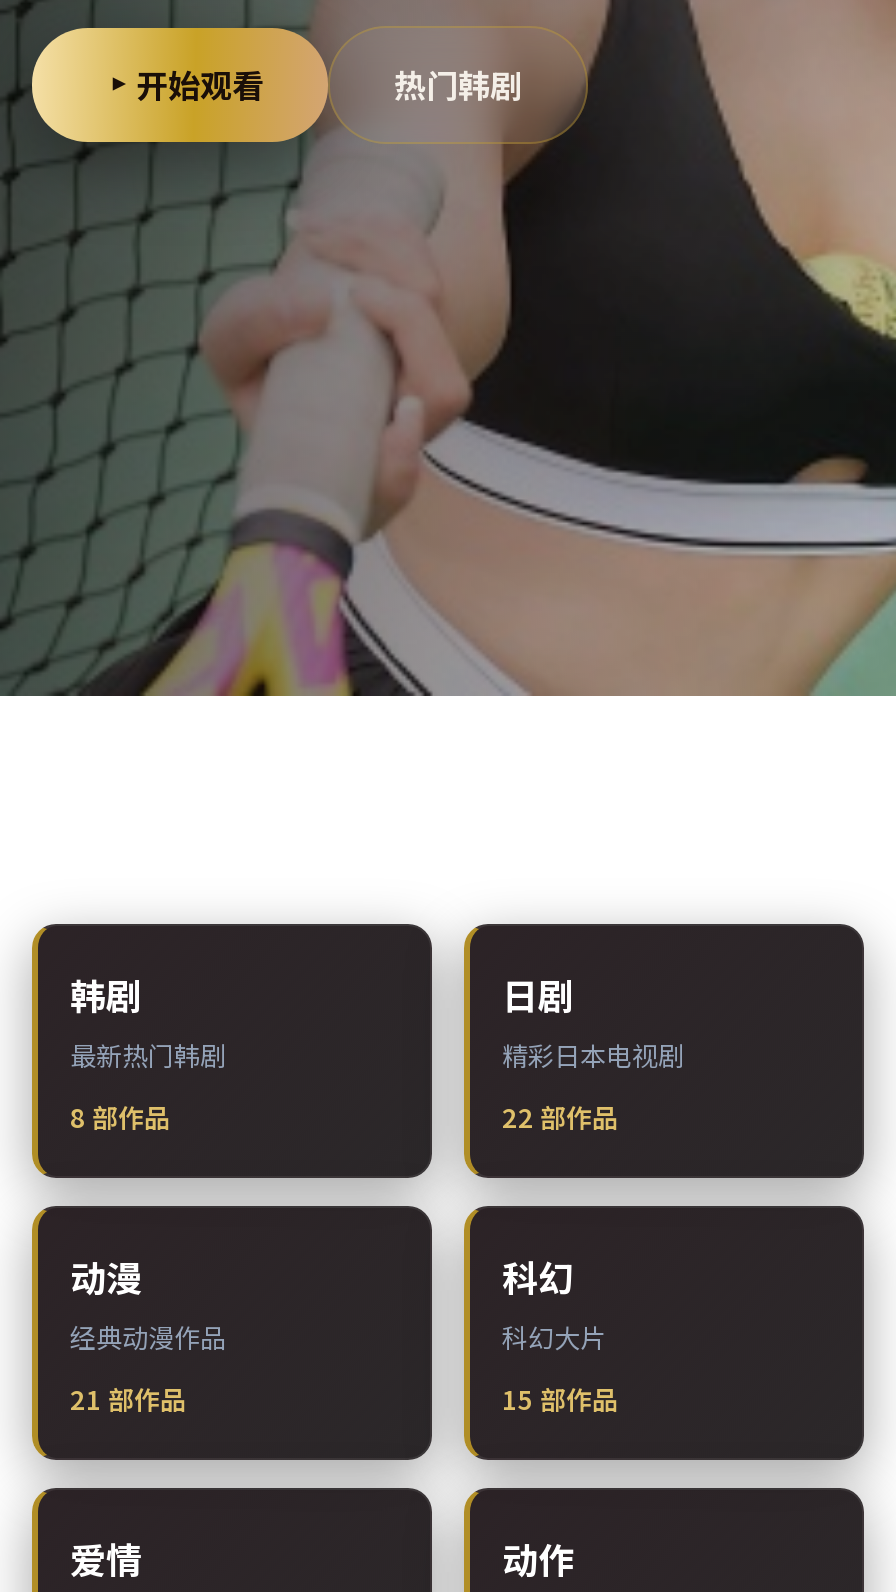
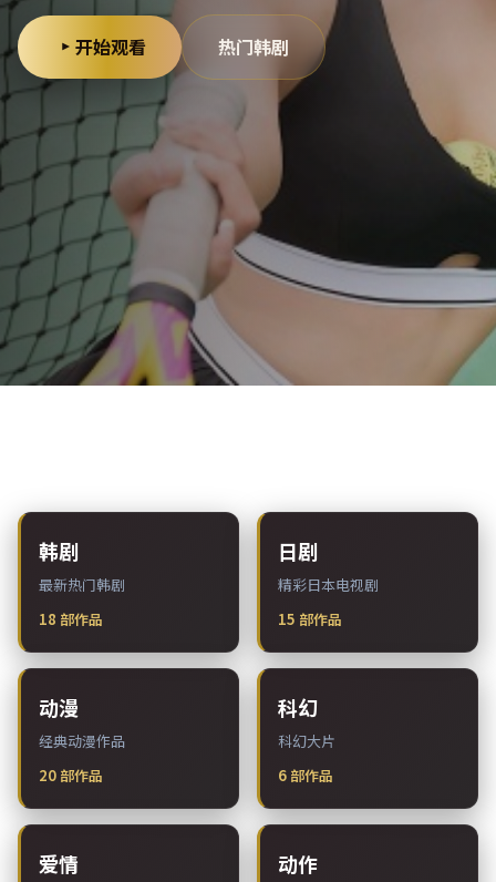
[70,1098,170,1136] 8部作品 -> [39,608,103,629] 18部作品
[502,1098,618,1136] 22部作品 -> [278,608,342,629] 15部作品
[70,1380,186,1418] 21部作品 -> [39,765,103,786] 20部作品
[502,1380,618,1418] 15部作品 -> [278,765,333,786] 6部作品

